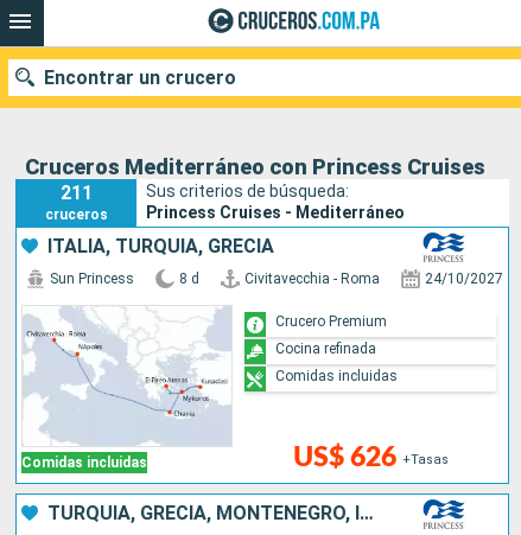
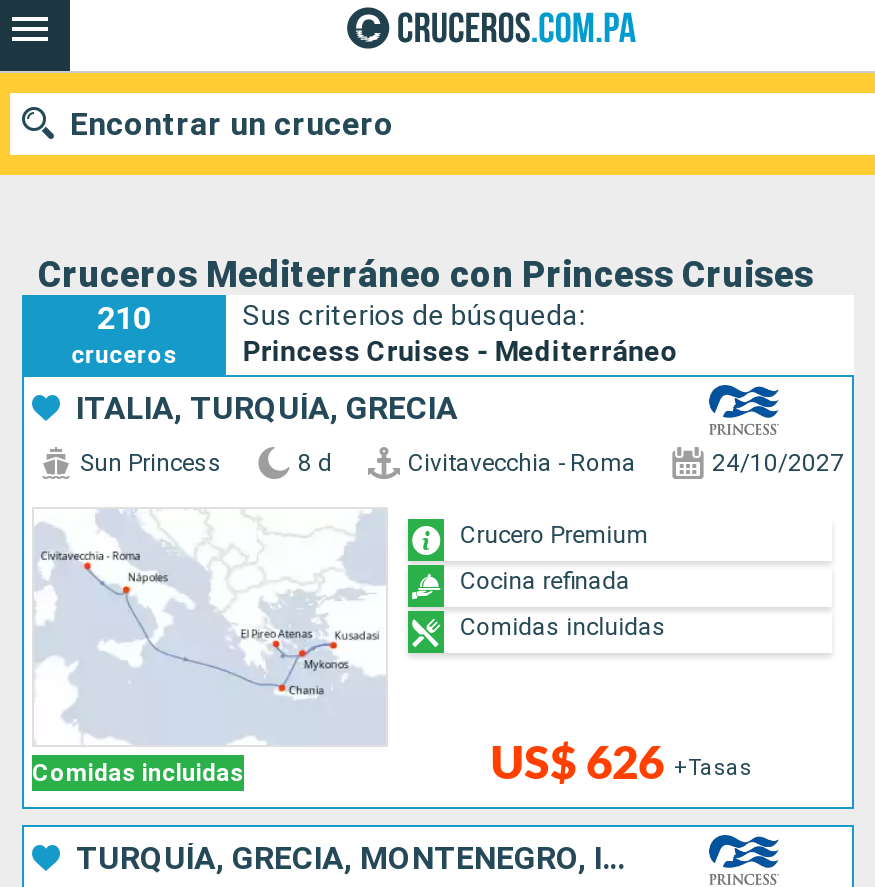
[60,181,92,204] 211 -> [97,299,151,337] 210

